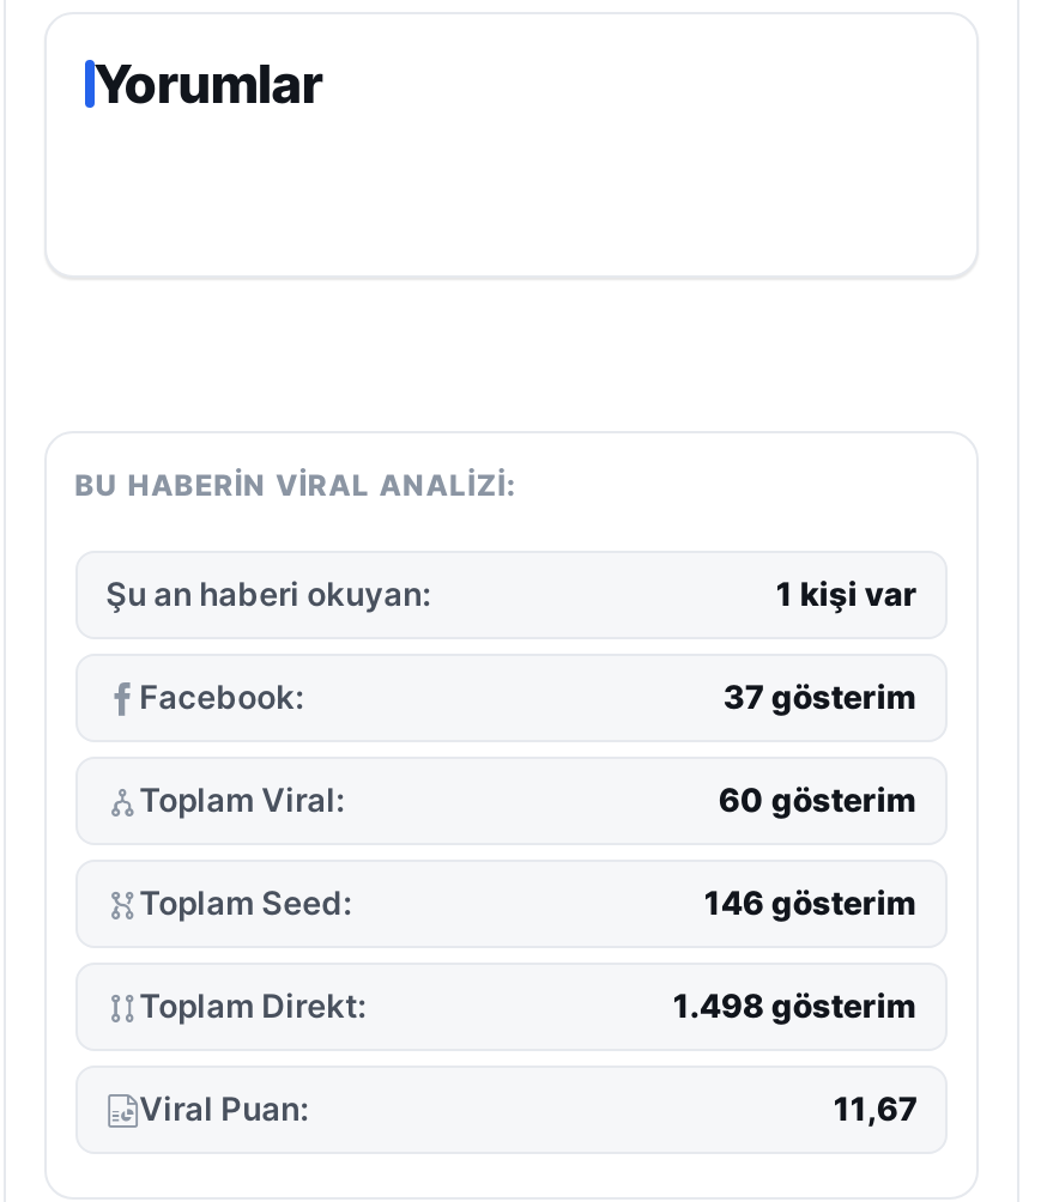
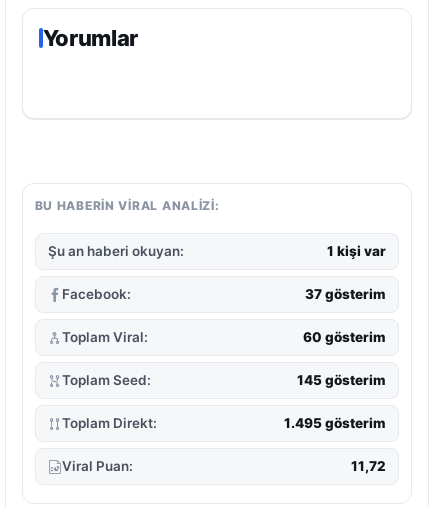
[704,884,917,922] 146 gösterim -> [297,372,386,388] 145 gösterim
[673,987,917,1025] 1.498 gösterim -> [284,415,386,431] 1.495 gösterim
[834,1089,917,1128] 11,67 -> [351,458,386,474] 11,72

